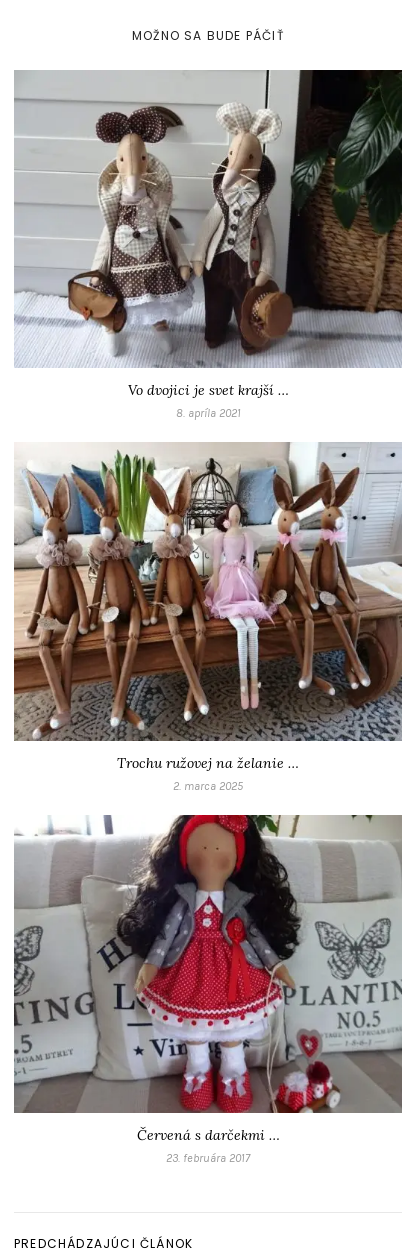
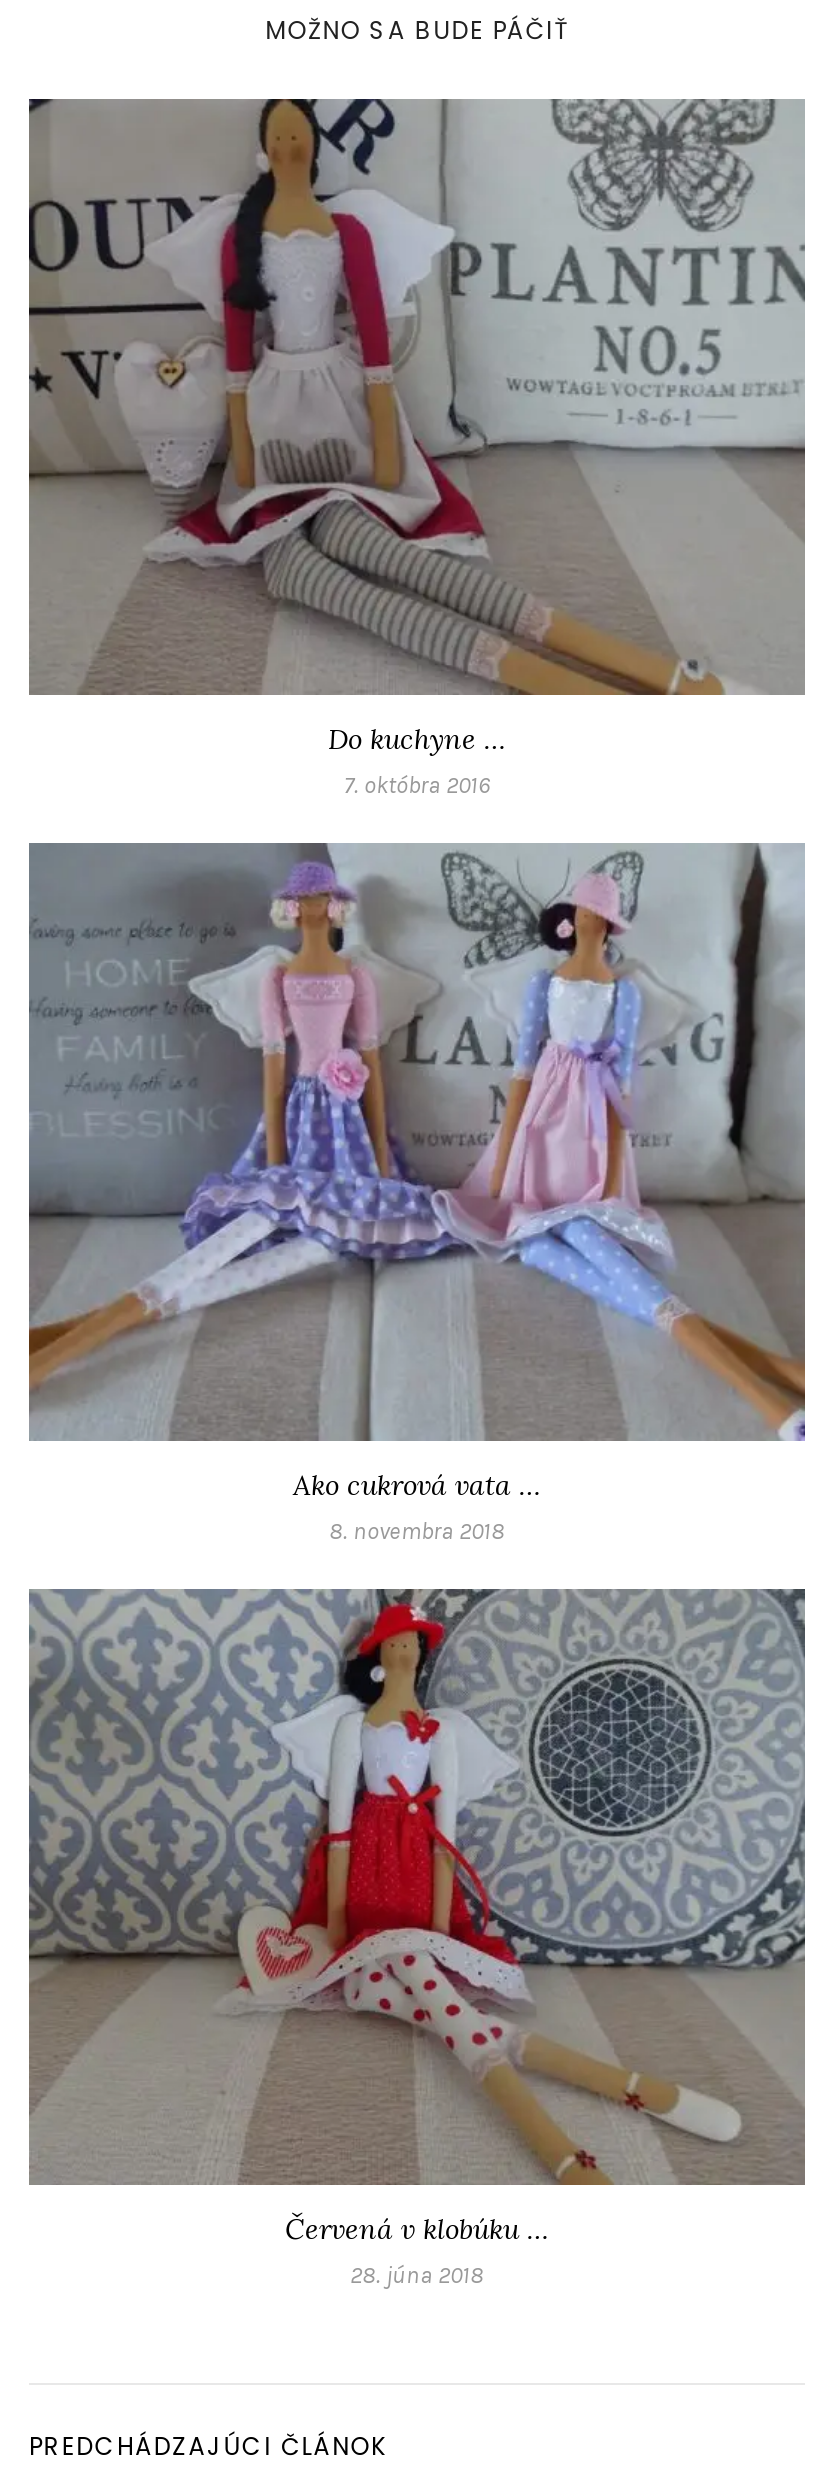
[14,70,402,420] [image] | Vo dvojici je svet krajší … | 8. apríla 2021 -> [27,97,807,800] [image] | Do kuchyne … | 7. októbra 2016
[13,442,402,793] [image] | Trochu ružovej na želanie … | 2. marca 2025 -> [27,841,807,1545] [image] | Ako cukrová vata … | 8. novembra 2018
[14,814,402,1165] [image] | Červená s darčekmi … | 23. februára 2017 -> [27,1587,805,2290] [image] | Červená v klobúku … | 28. júna 2018

